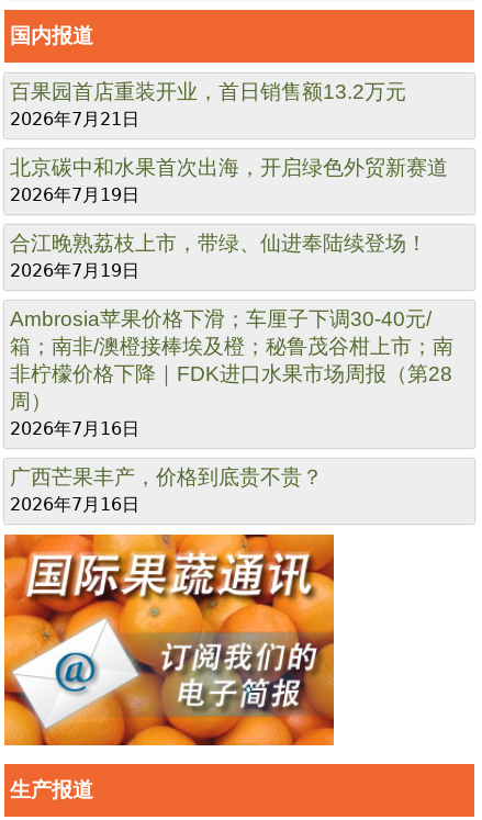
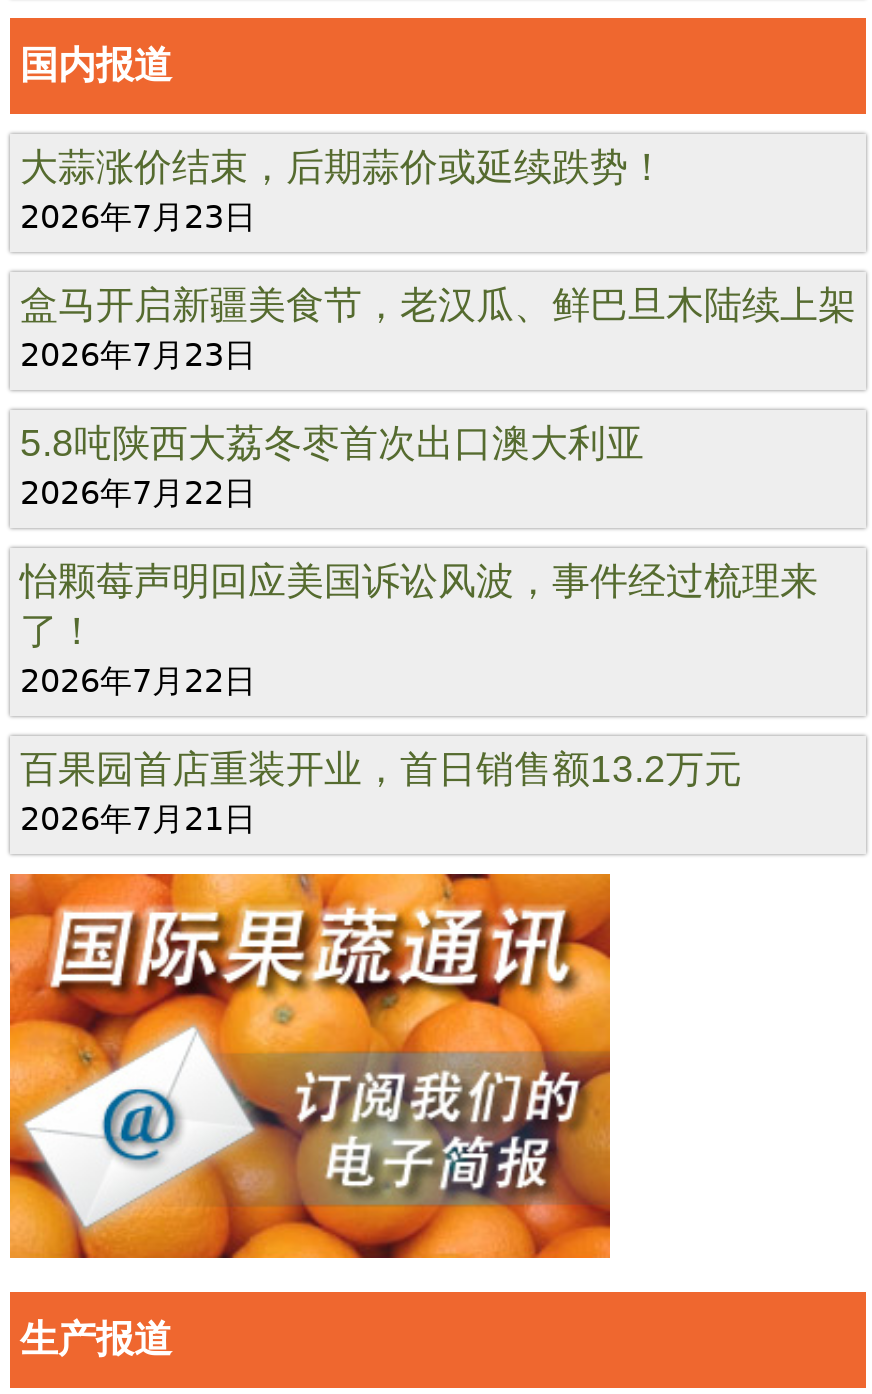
none -> [20,145,856,699] 大蒜涨价结束，后期蒜价或延续跌势！ | 2026年7月23日 | 盒马开启新疆美食节，老汉瓜、鲜巴旦木陆续上架 | 2026年7月23日 | 5.8吨陕西大荔冬枣首次出口澳大利亚 | 2026年7月22日 | 怡颗莓声明回应美国诉讼风波，事件经过梳理来 | 了！ | 2026年7月22日
moved [10,80,406,129] -> [20,747,742,837]: 百果园首店重装开业，首日销售额13.2万元 | 2026年7月21日
[10,155,453,514] 北京碳中和水果首次出海，开启绿色外贸新赛道 | 2026年7月19日 | 合江晚熟荔枝上市，带绿、仙进奉陆续登场！ | 2026年7月19日 | Ambrosia苹果价格下滑；车厘子下调30-40元/ | 箱；南非/澳橙接棒埃及橙；秘鲁茂谷柑上市；南 | 非柠檬价格下降｜FDK进口水果市场周报（第28 | 周） | 2026年7月16日 | 广西芒果丰产，价格到底贵不贵？ | 2026年7月16日 -> none

